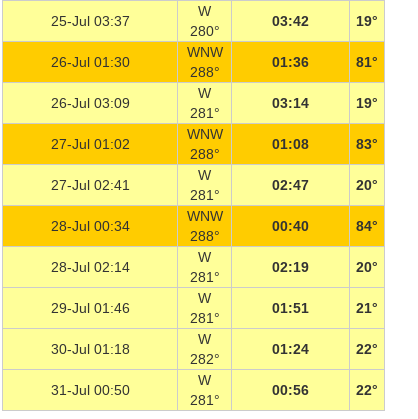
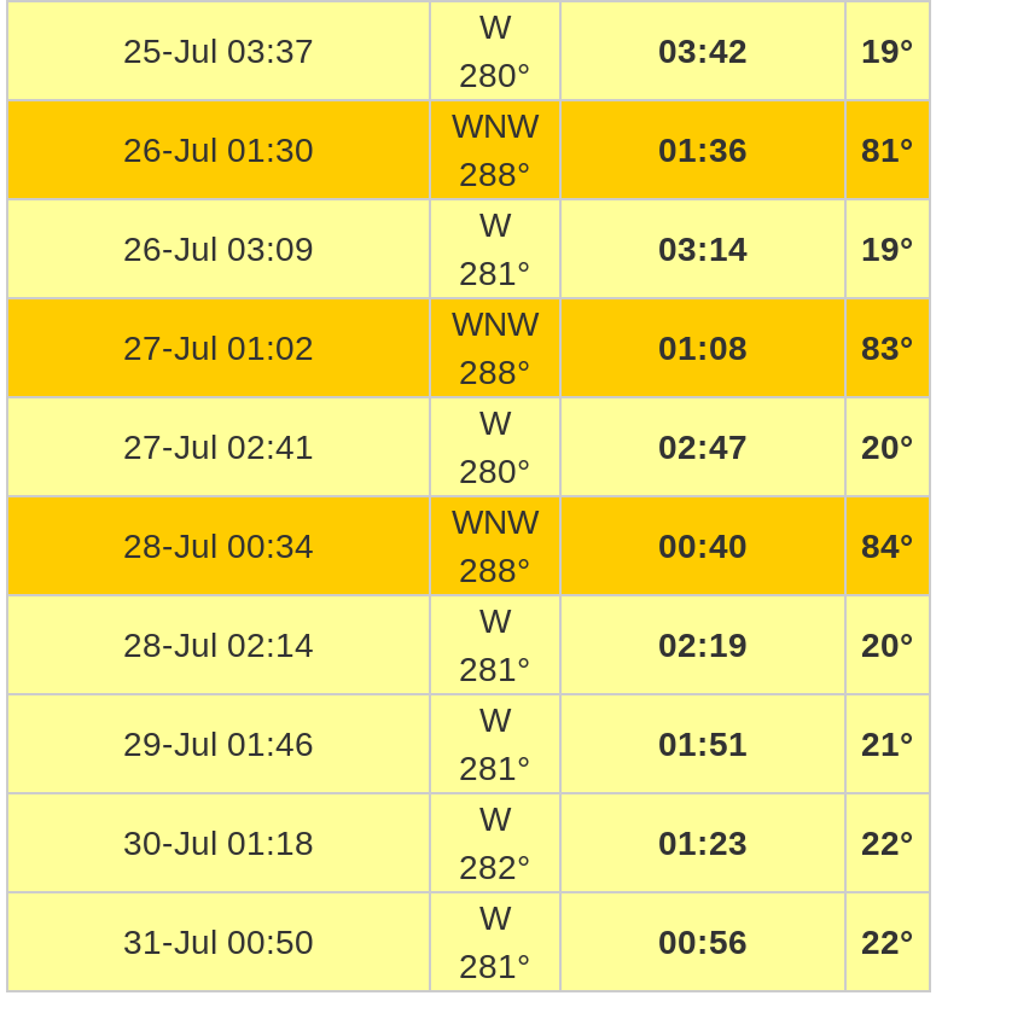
[189,187,219,203] 281° -> [459,452,531,490] 280°
[272,341,309,357] 01:24 -> [658,823,748,862] 01:23

